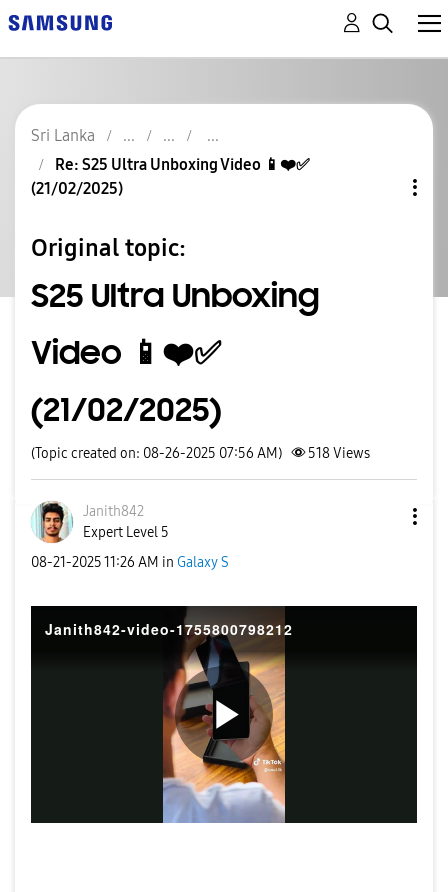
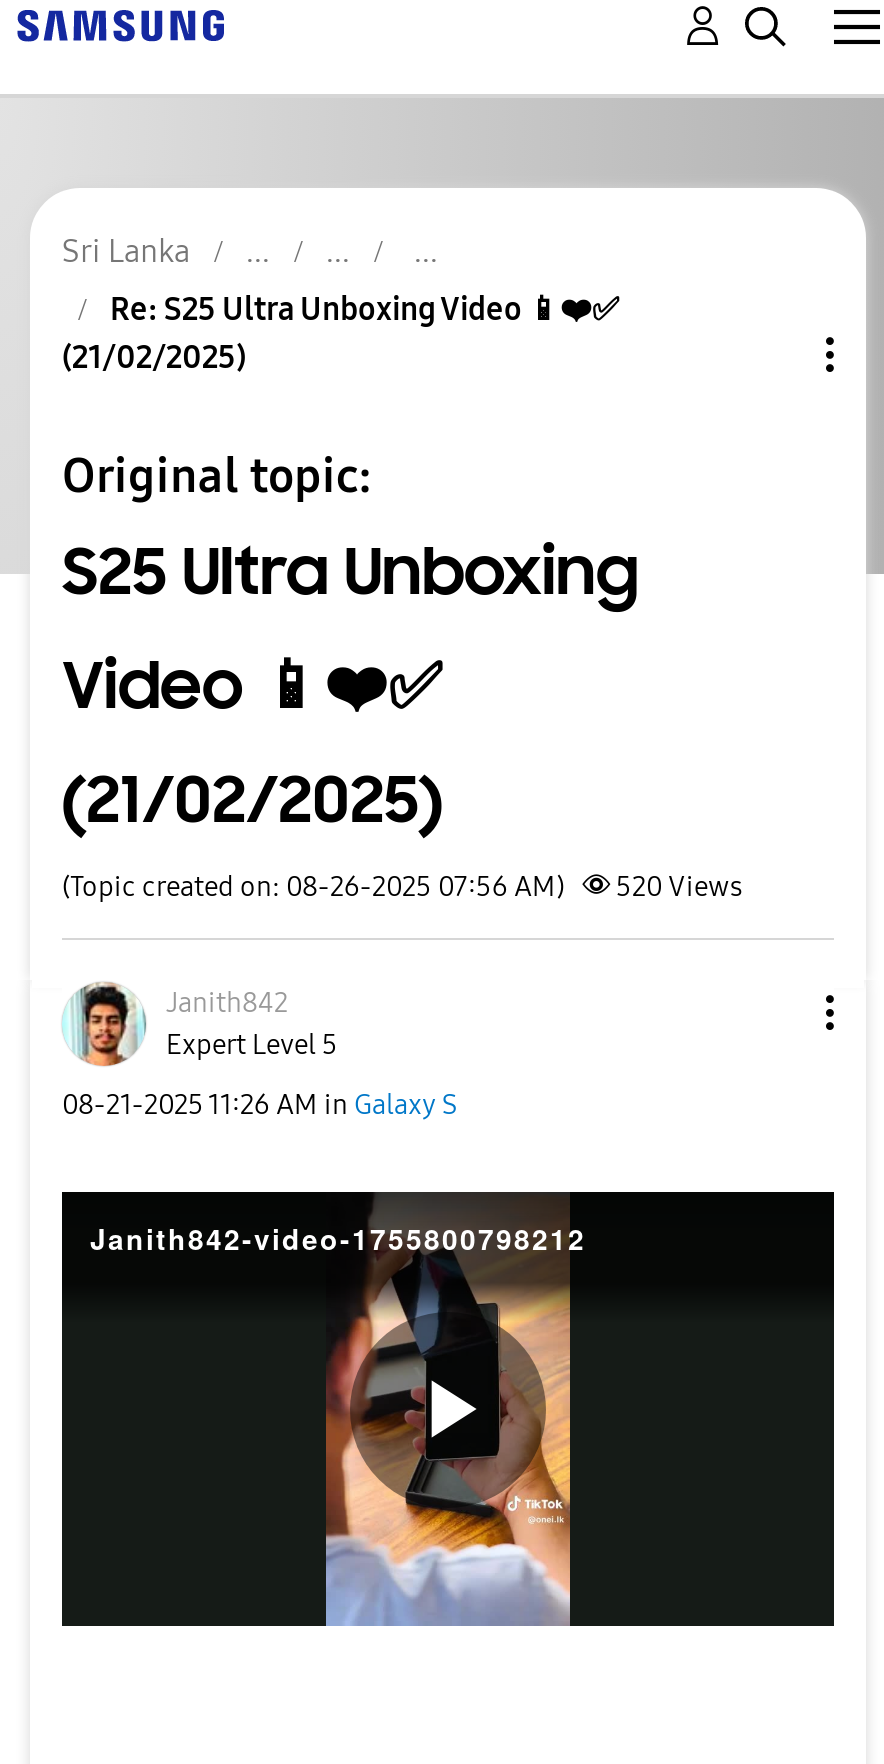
[31,445,370,462] (Topic created on: 08-26-2025 07:56 AM) 518 Views -> [62,870,742,904] (Topic created on: 08-26-2025 07:56 AM) 520 Views

